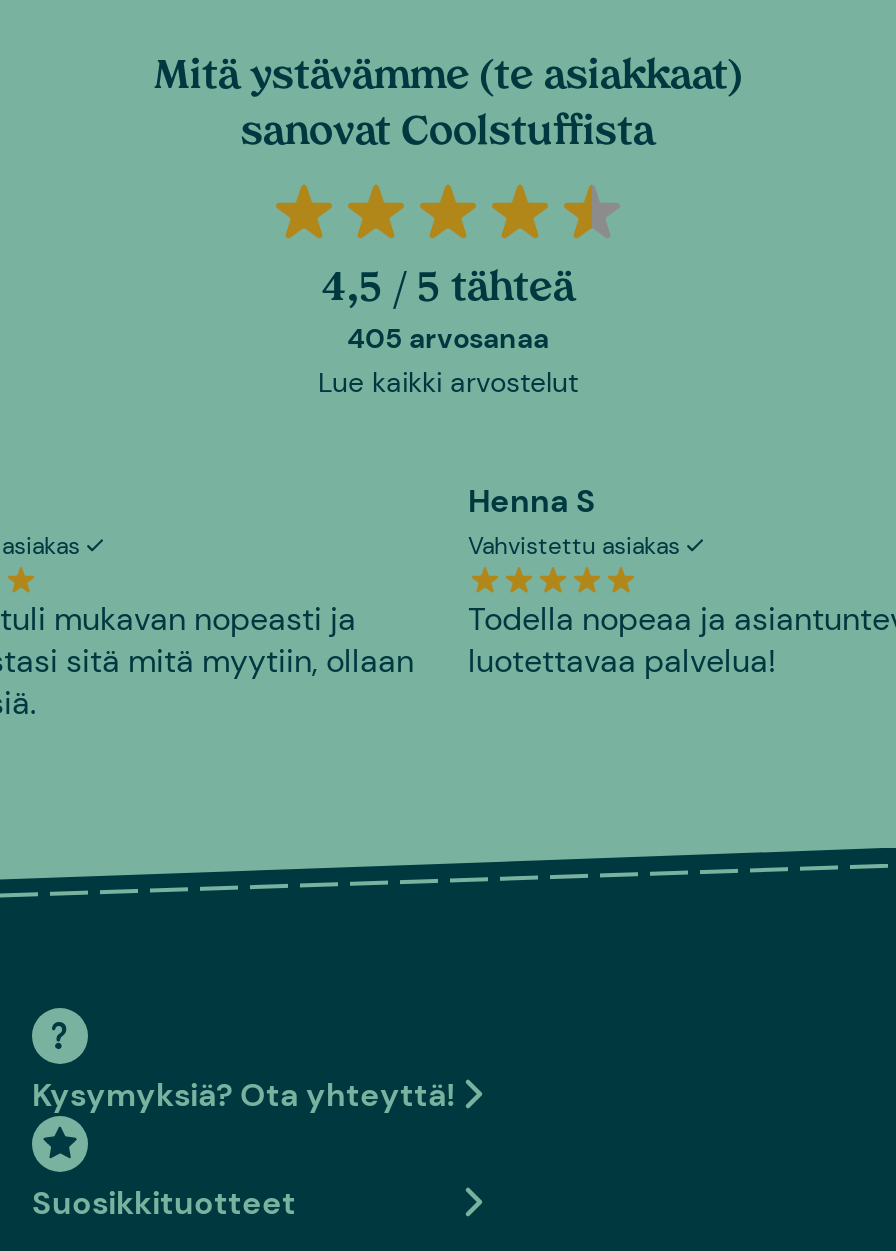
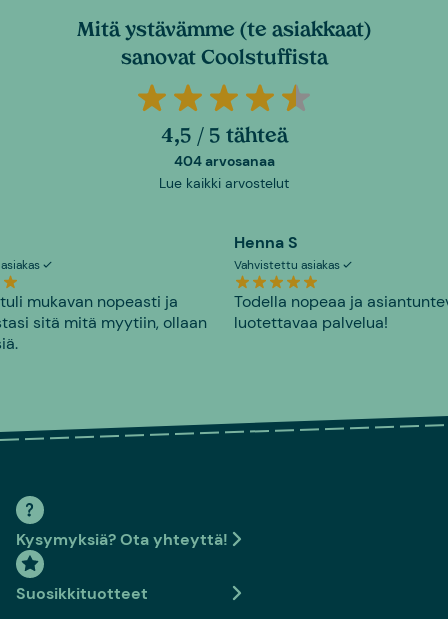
[347,320,549,356] 405 arvosanaa -> [173,152,274,170] 404 arvosanaa

